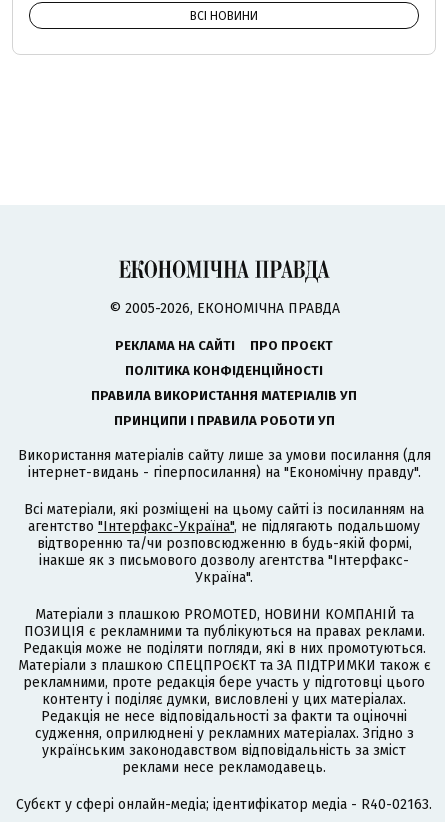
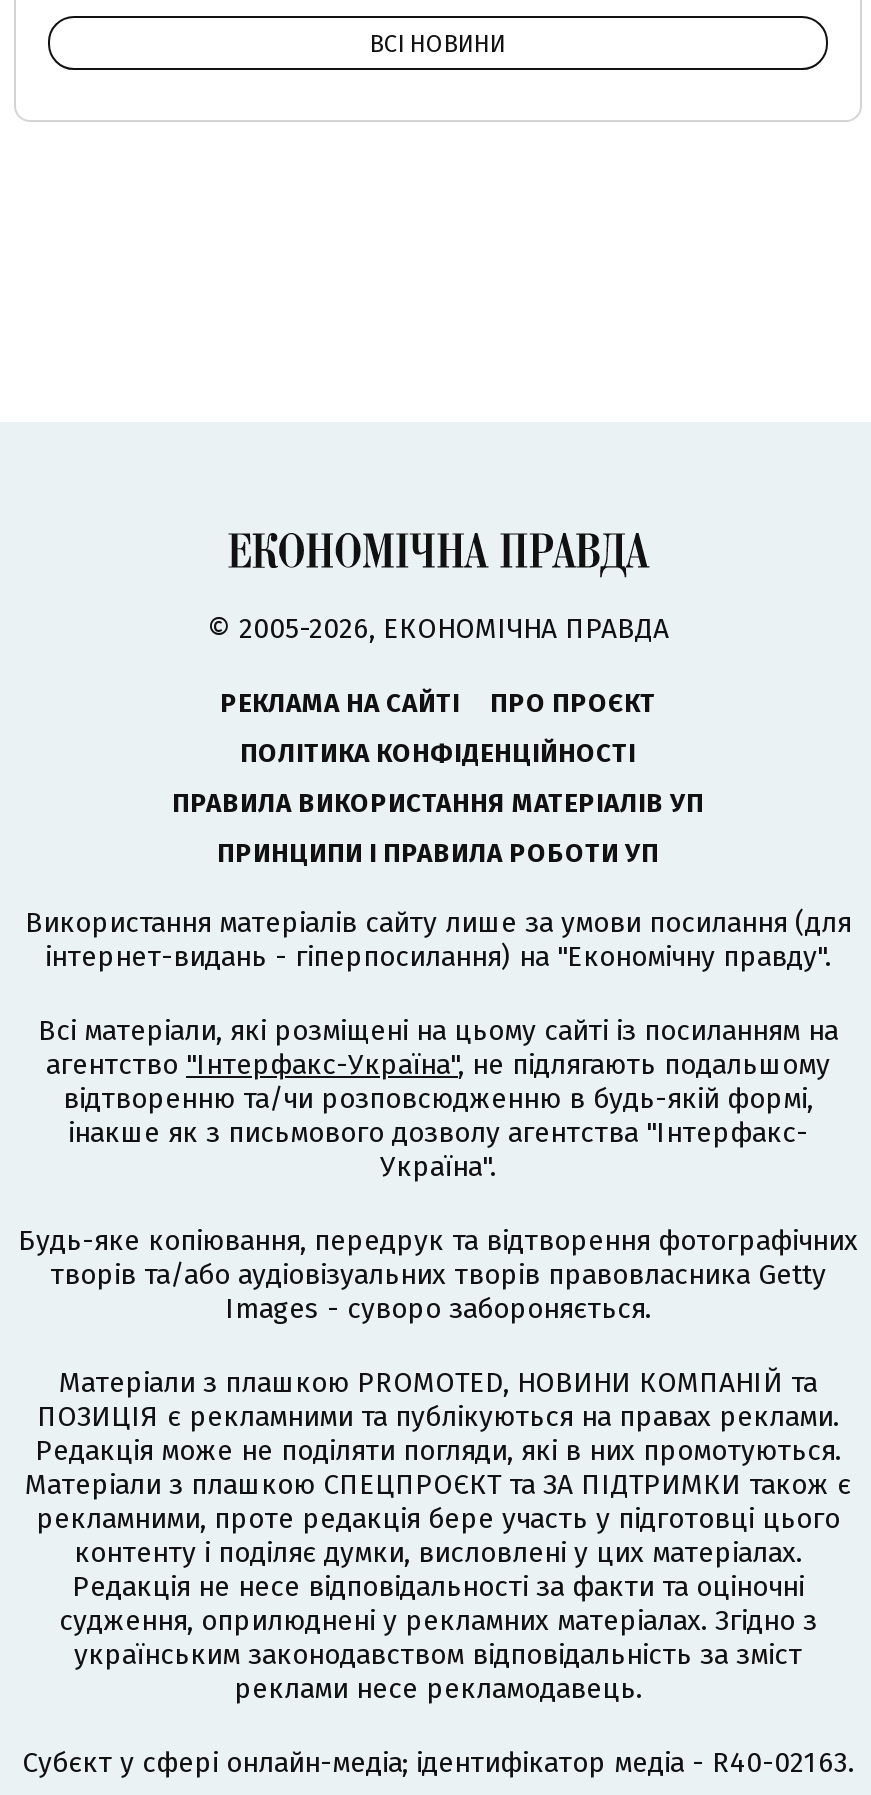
none -> [18,1225,858,1327] Будь-яке копіювання, передрук та відтворення фотографічних | творів та/або аудіовізуальних творів правовласника Getty | Images - суворо забороняється.

